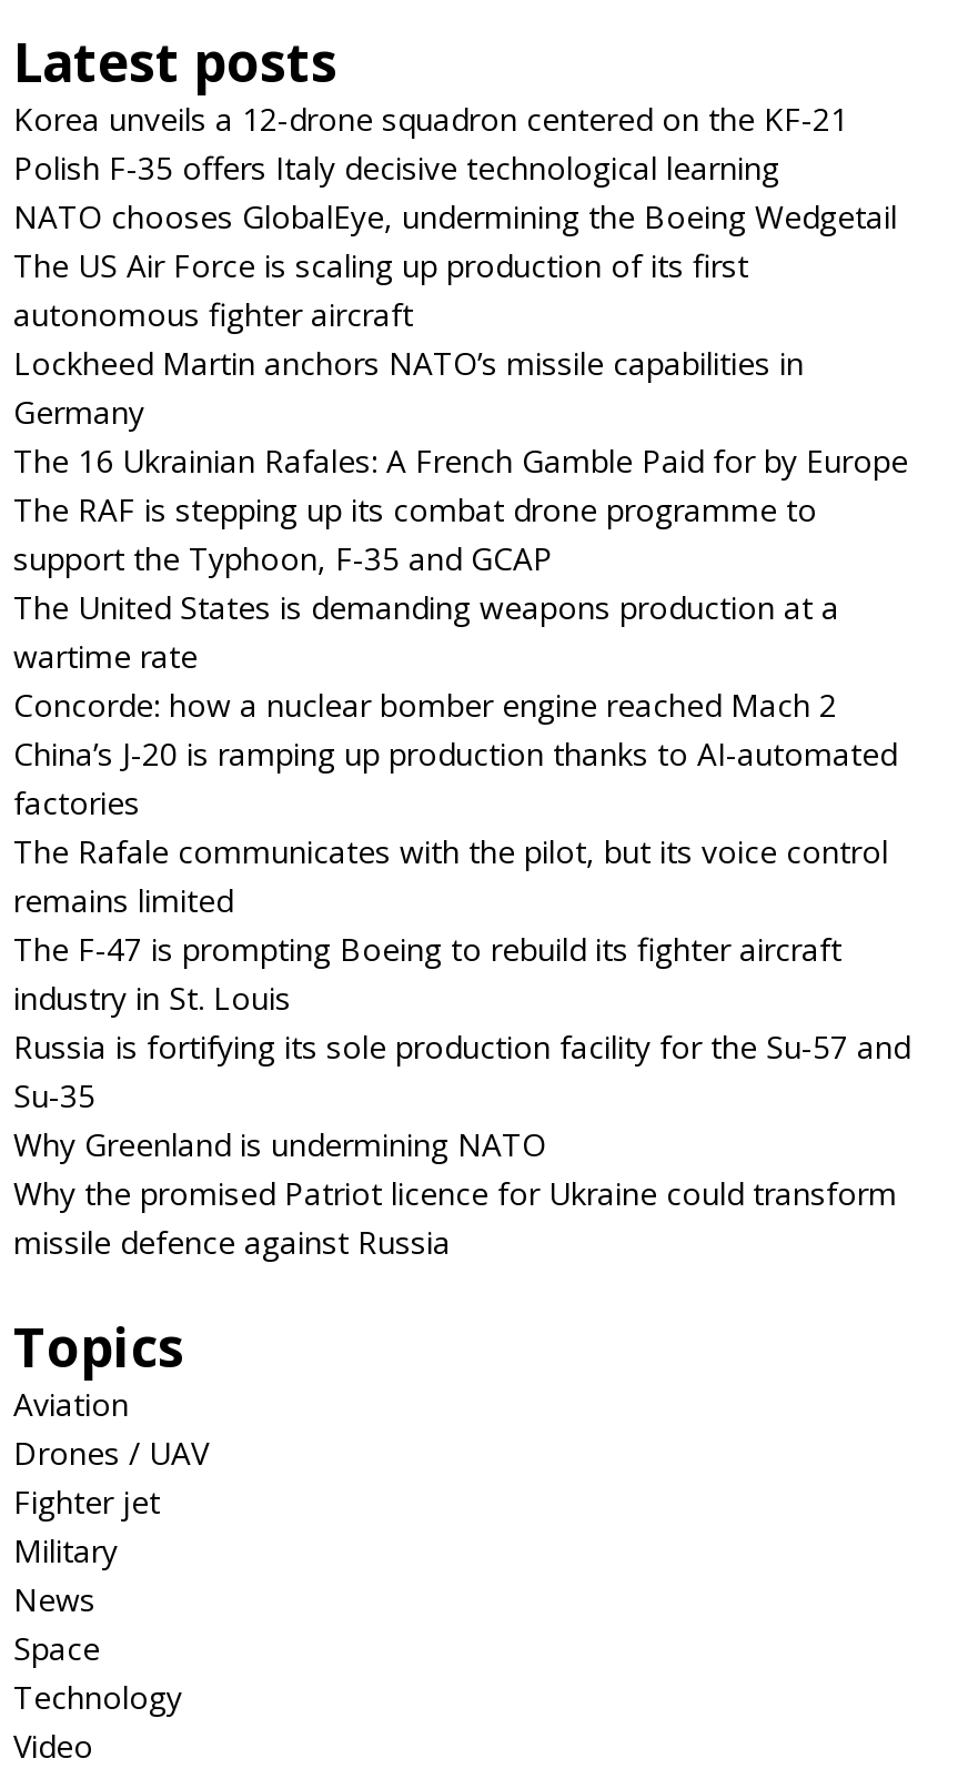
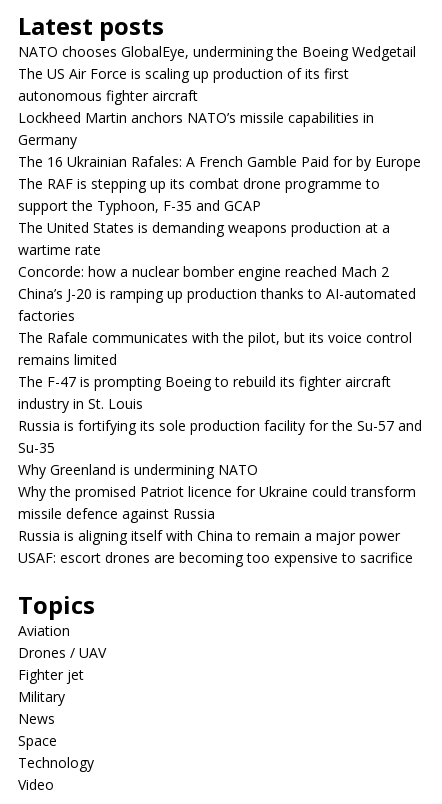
[13,98,848,189] Korea unveils a 12-drone squadron centered on the KF-21 | Polish F-35 offers Italy decisive technological learning -> none
moved [13,195,910,1263] -> [18,42,422,523]: NATO chooses GlobalEye, undermining the Boeing Wedgetail | The US Air Force is scaling up production of its first | autonomous fighter aircraft | ... | Why the promised Patriot licence for Ukraine could transform | missile defence against Russia
none -> [18,526,413,567] Russia is aligning itself with China to remain a major power | USAF: escort drones are becoming too expensive to sacrifice

